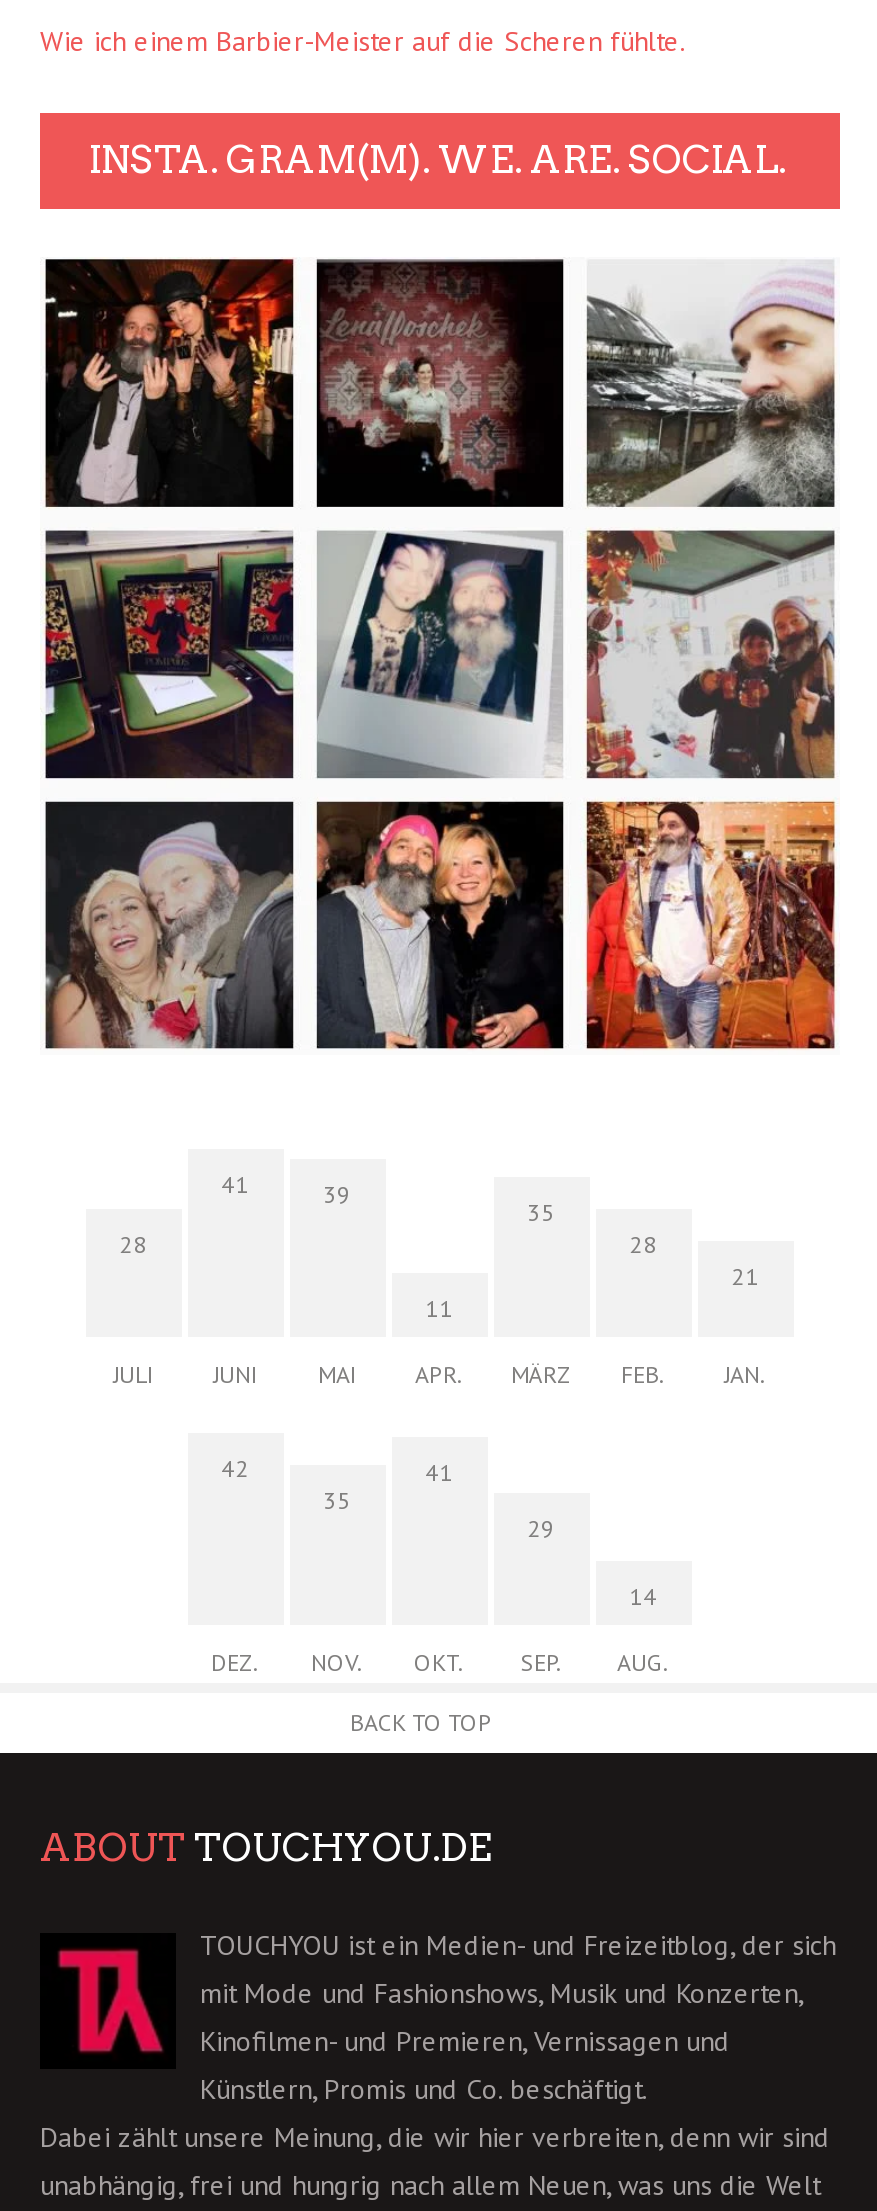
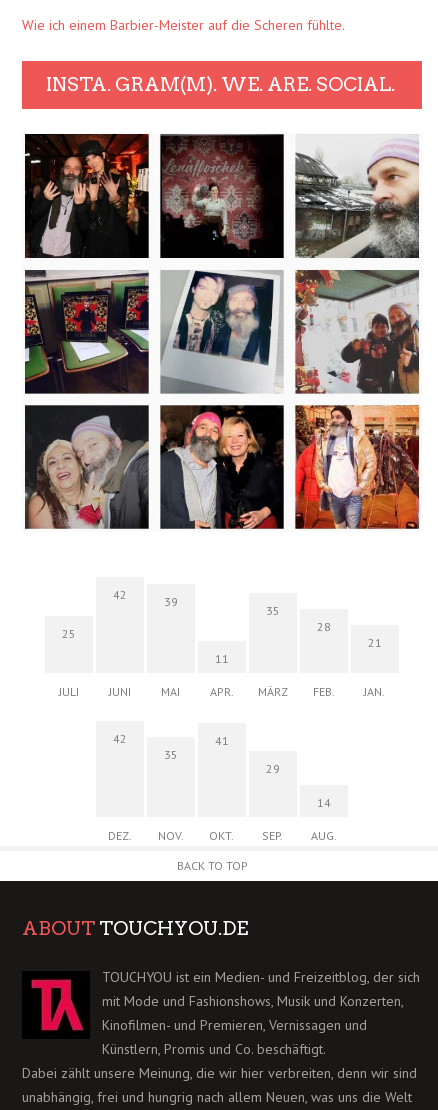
[221,1169,249,1199] 41 -> [112,587,126,602] 42
[119,1229,147,1259] 28 -> [61,626,75,641] 25

